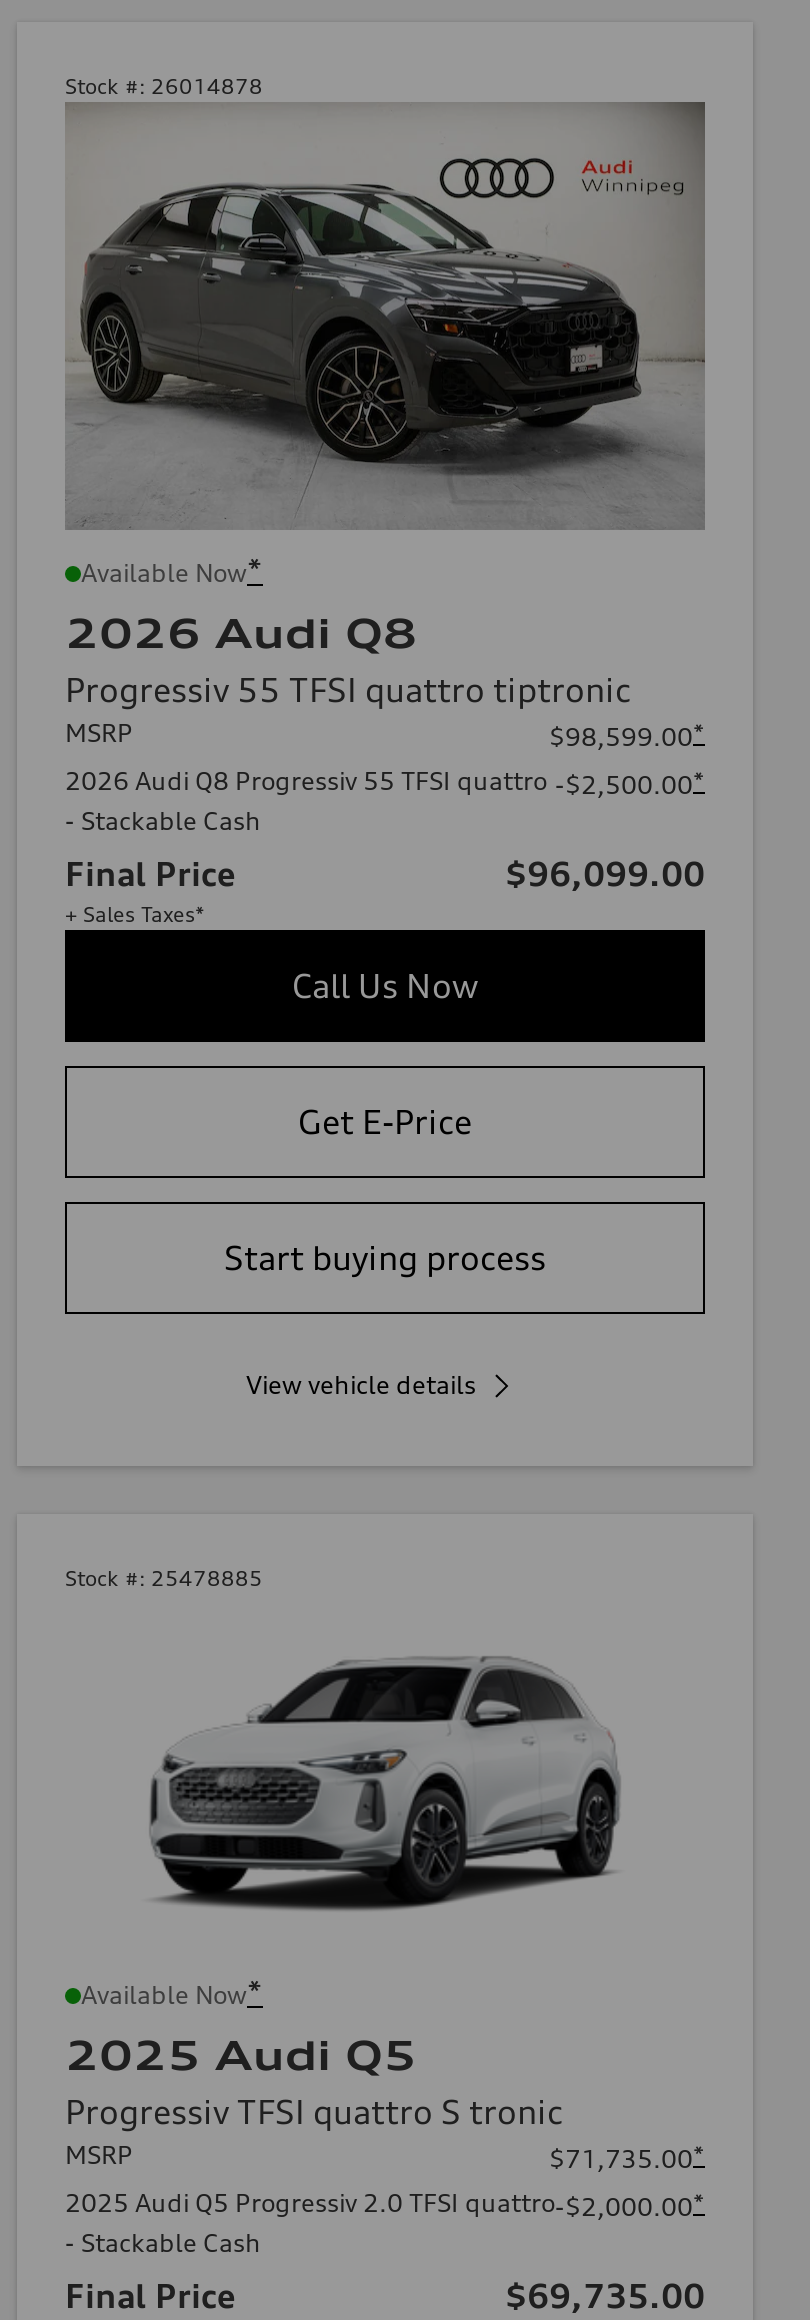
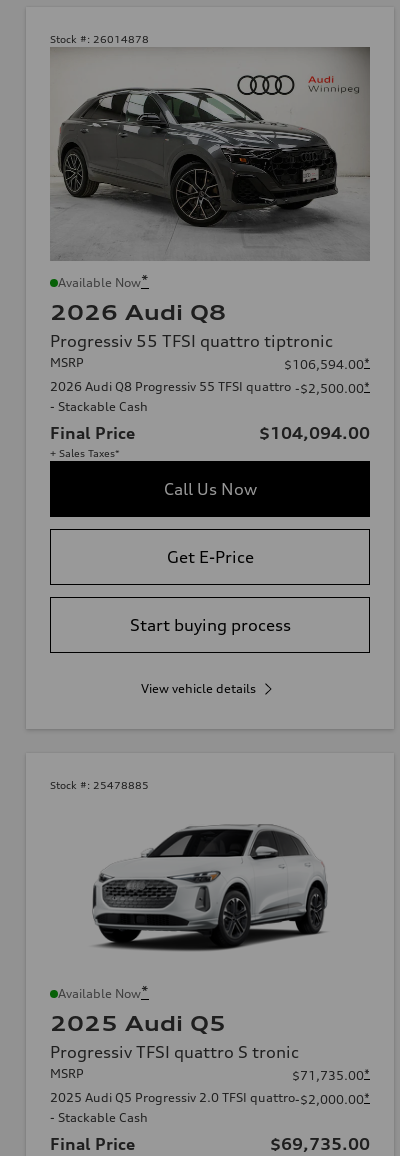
[549,718,705,752] $98,599.00* -> [284,355,370,372] $106,594.00*
[505,854,705,894] $96,099.00 -> [259,423,370,443] $104,094.00

